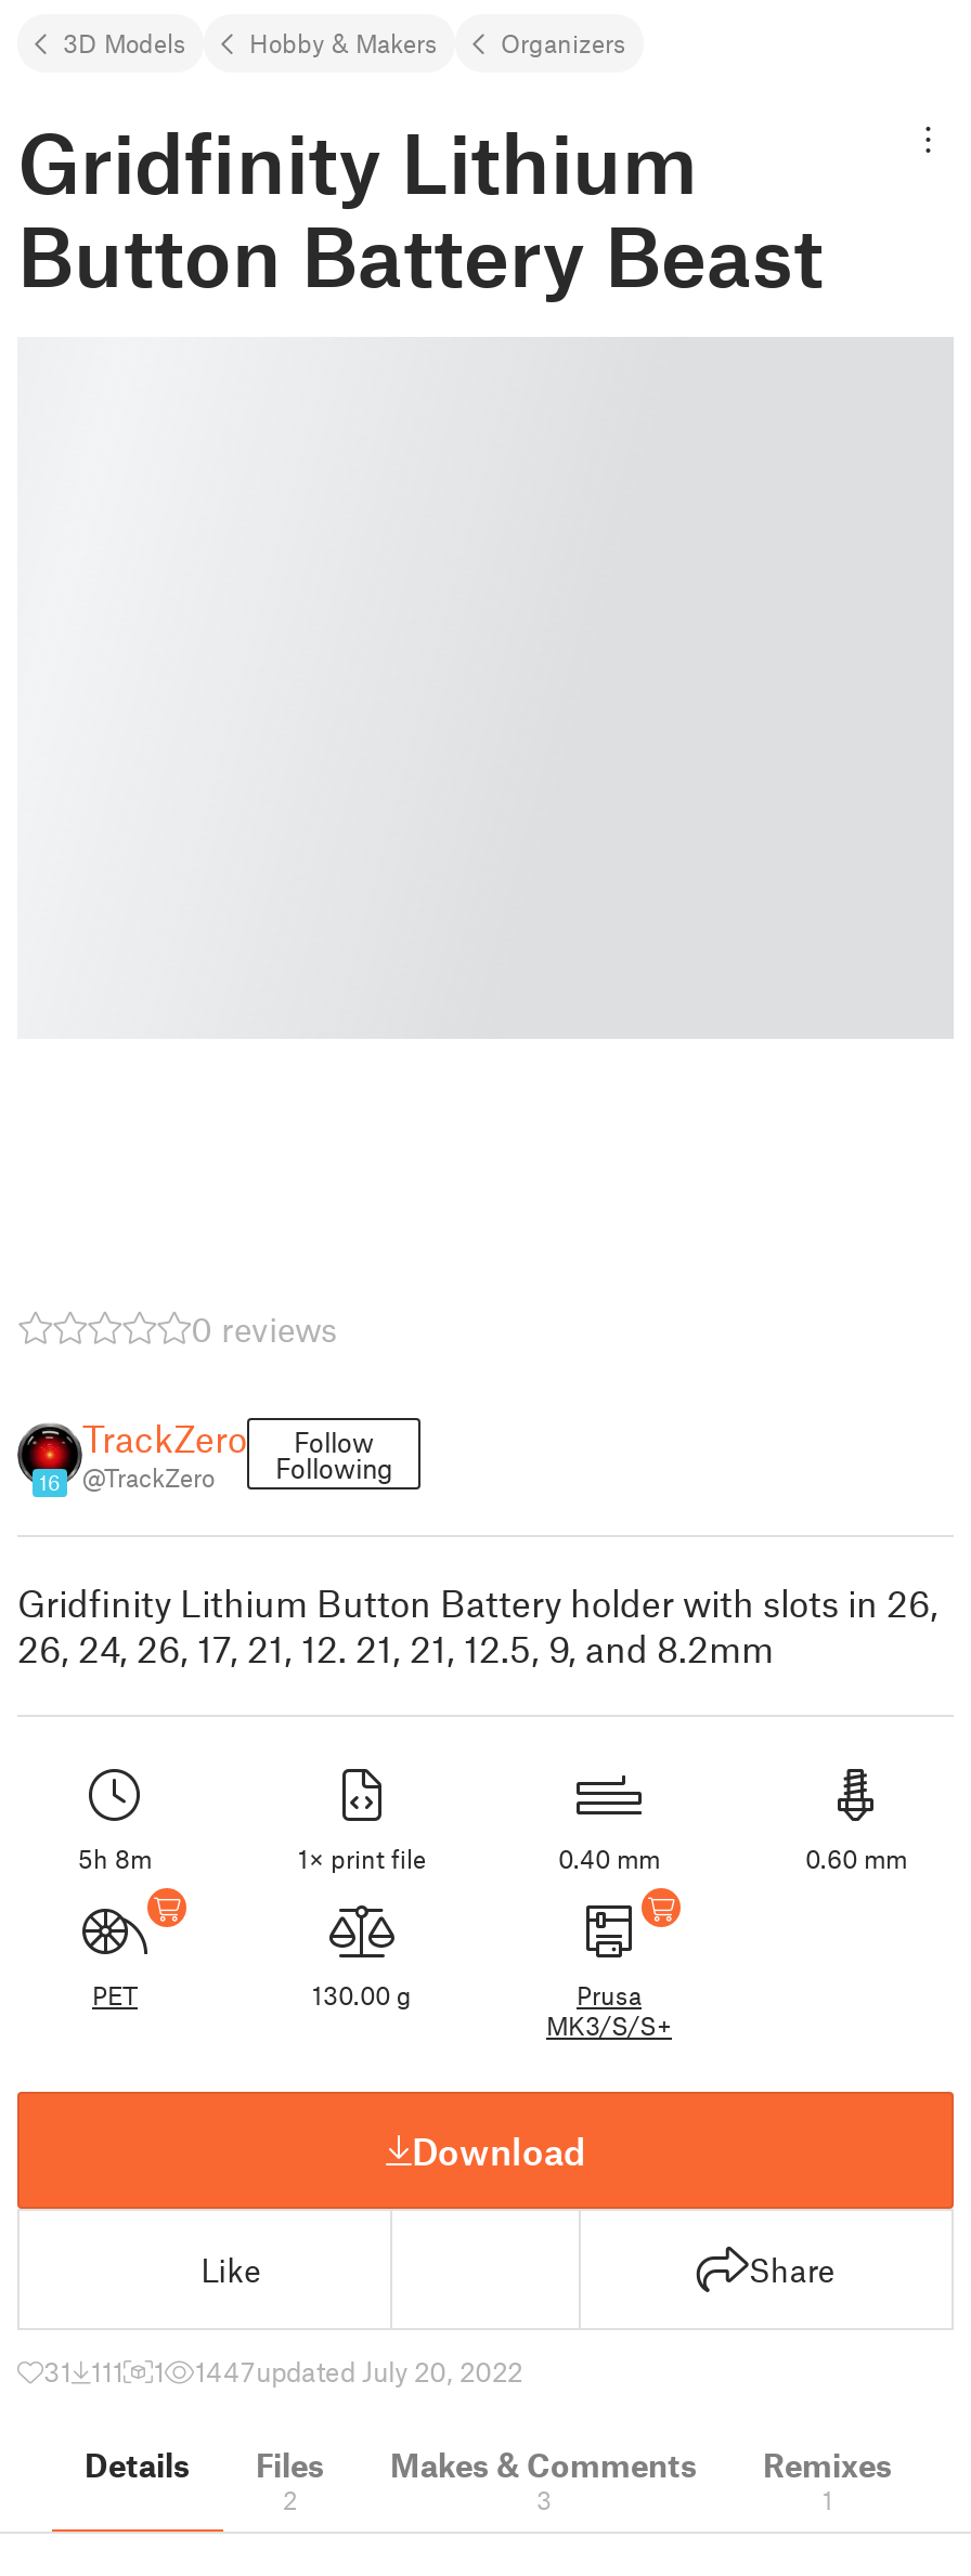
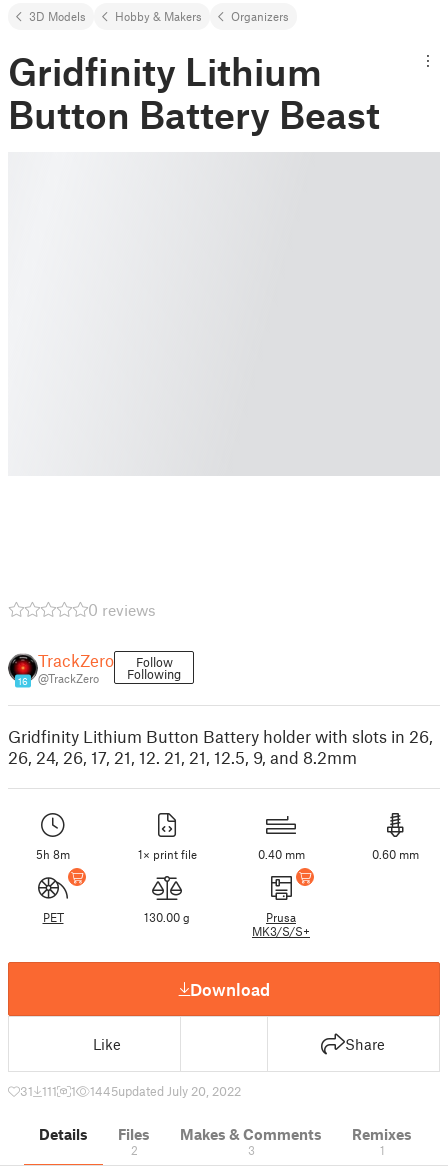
[195,2354,522,2389] 1447updated July 20, 2022 -> [90,1083,241,1099] 1445updated July 20, 2022

